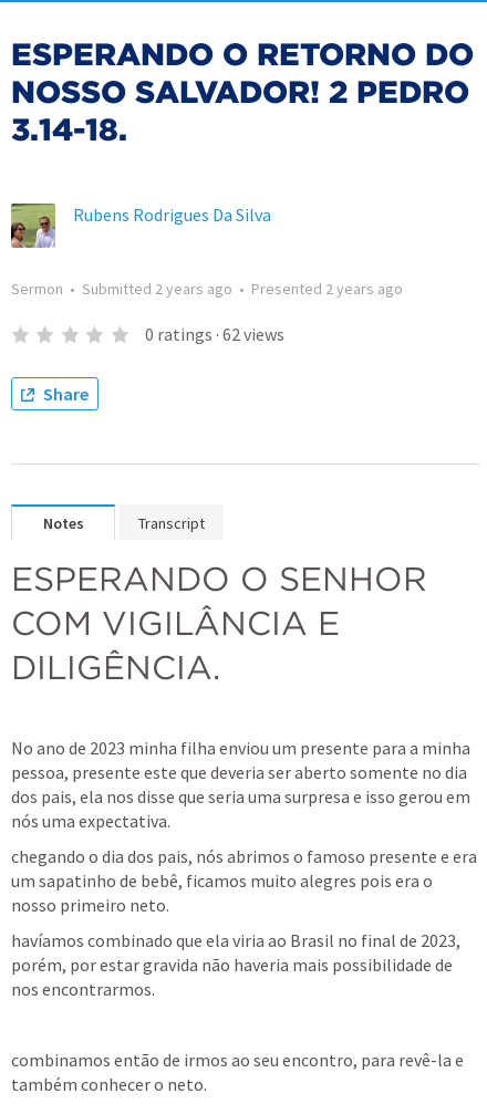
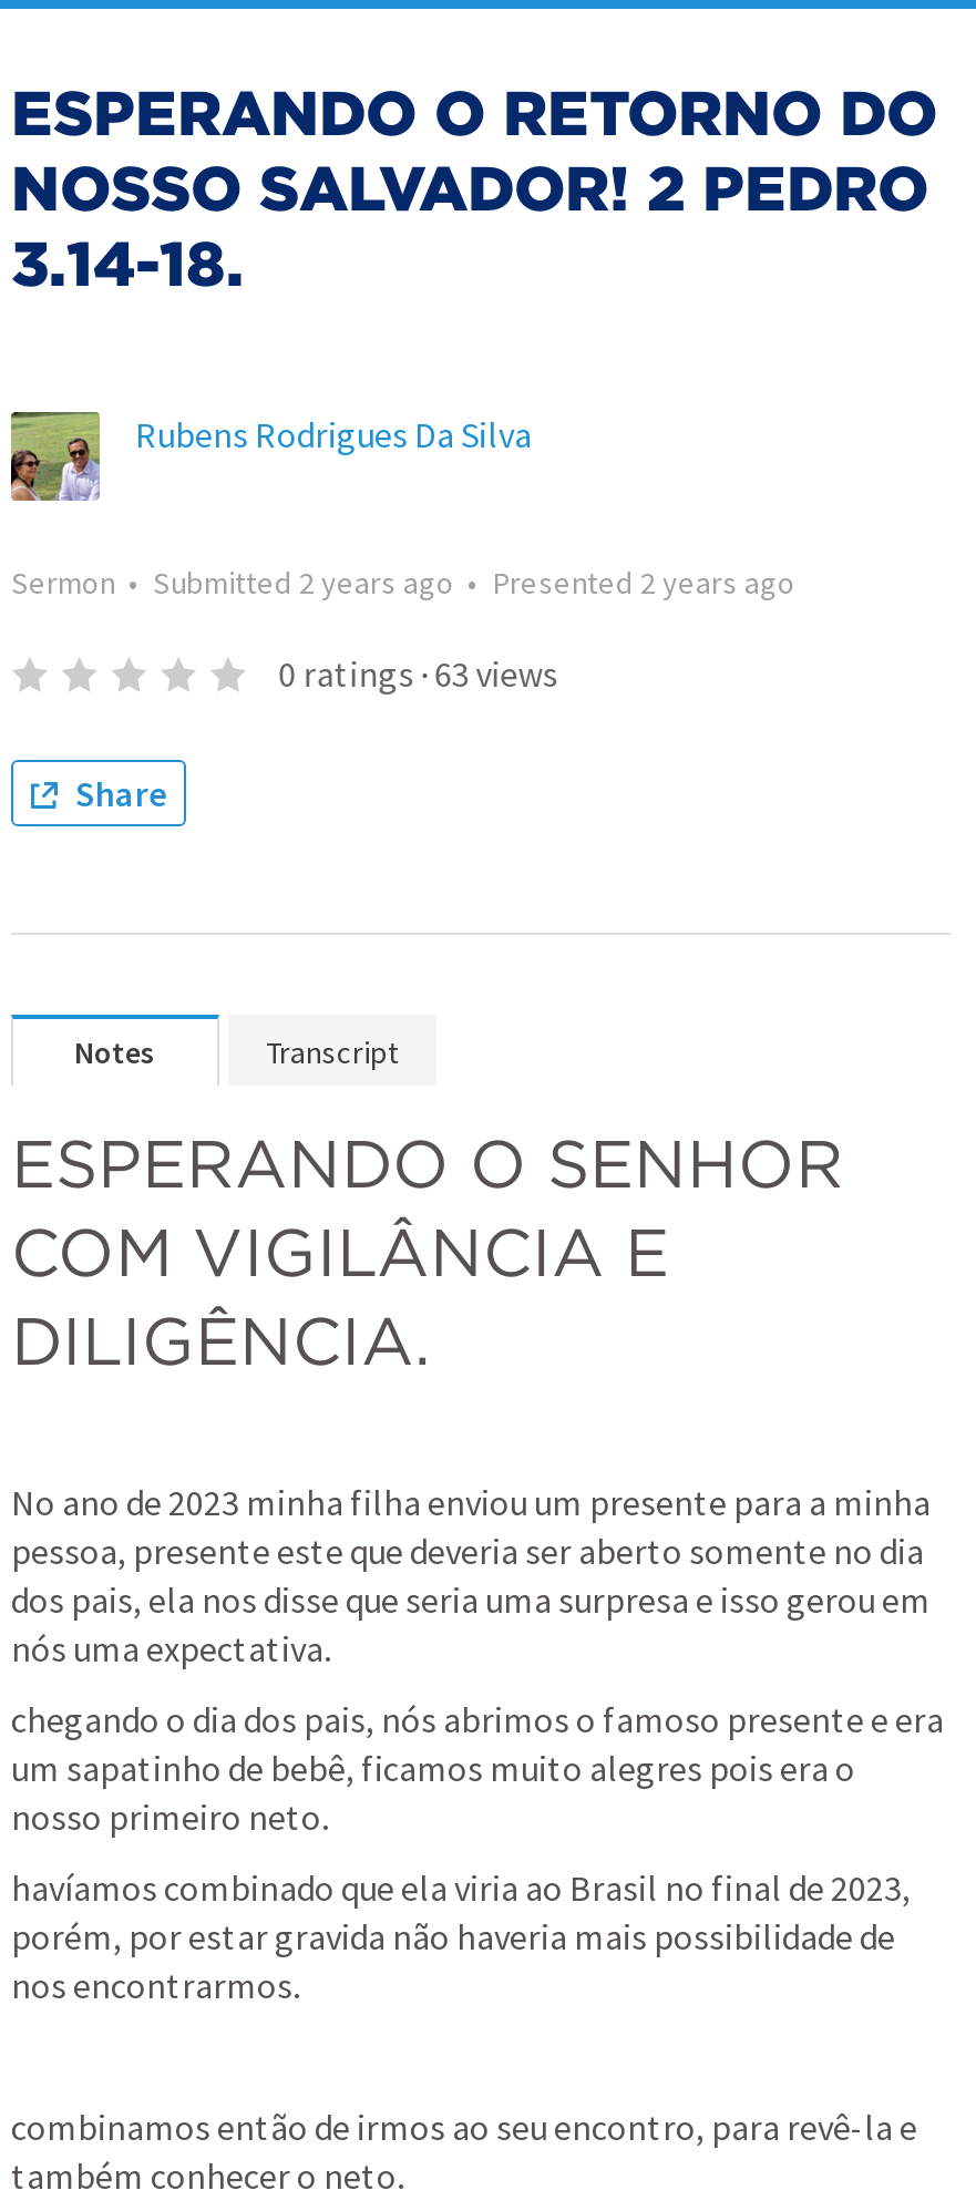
[145,323,284,345] 0 ratings · 62 views -> [279,651,558,696] 0 ratings · 63 views

